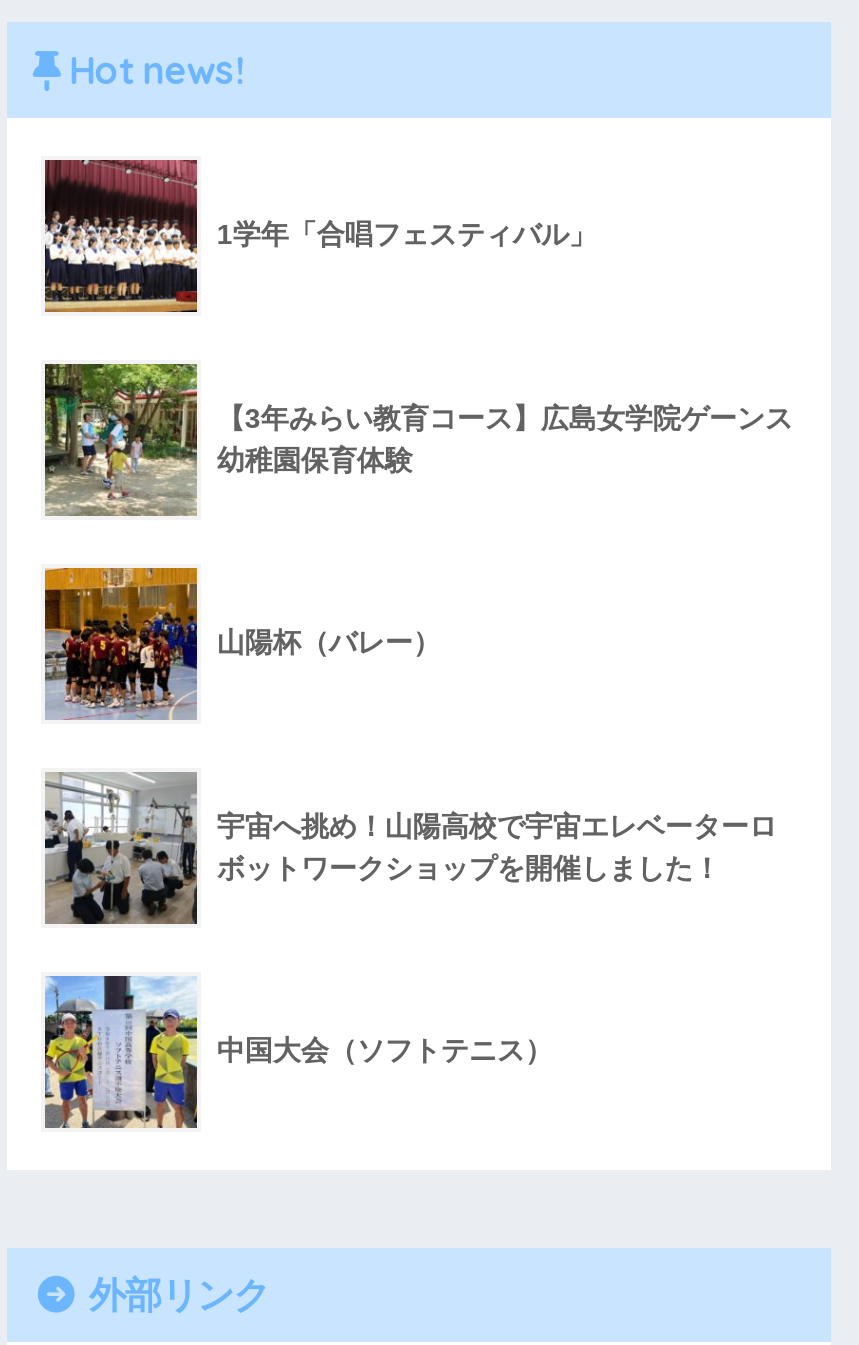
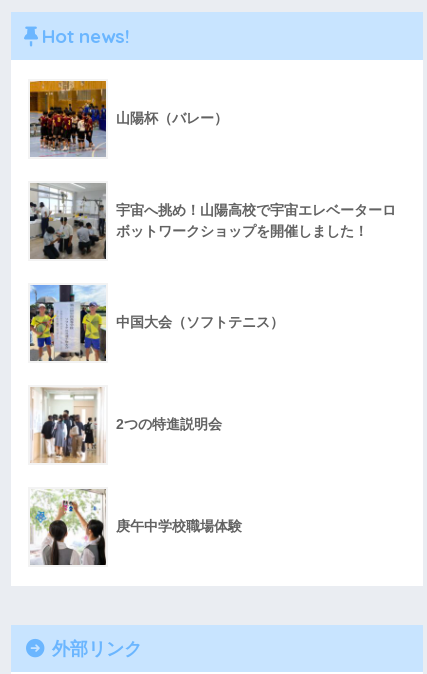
[43,158,597,314] [image] | 1学年「合唱フェスティバル」 -> none
[43,362,793,518] [image] | 【3年みらい教育コース】広島女学院ゲーンス | 幼稚園保育体験 -> none
moved [41,564,777,1065] -> [28,79,396,330]: [image] | 山陽杯（バレー） | 宇宙へ挑め！山陽高校で宇宙エレベーターロ | ボットワークショップを開催しました！ | 中国大会（ソフトテニス）
none -> [29,488,242,566] [image] | 庚午中学校職場体験
none -> [30,388,222,463] [image] | 2つの特進説明会

